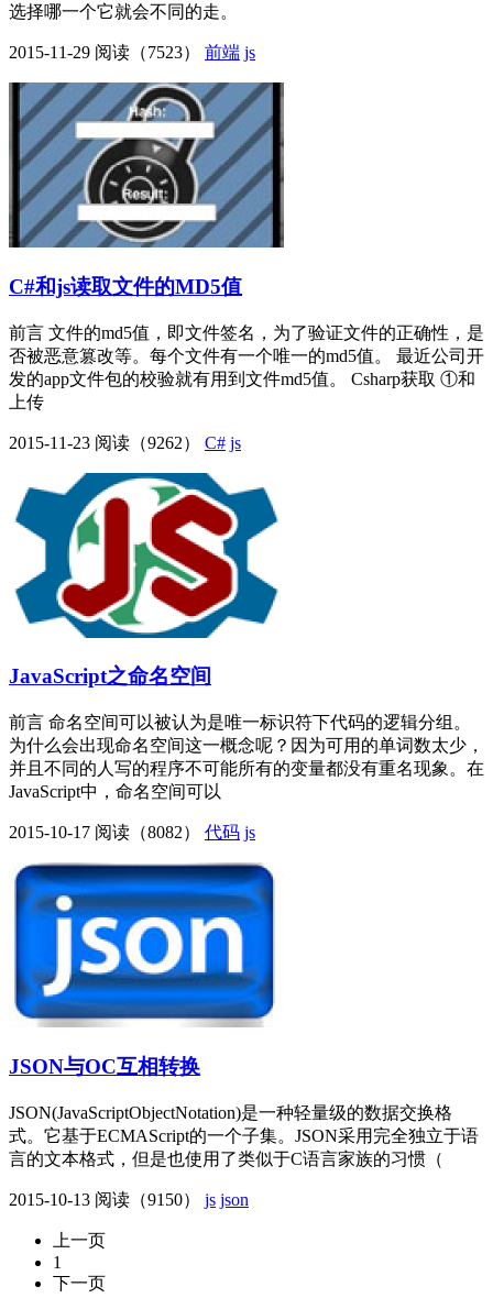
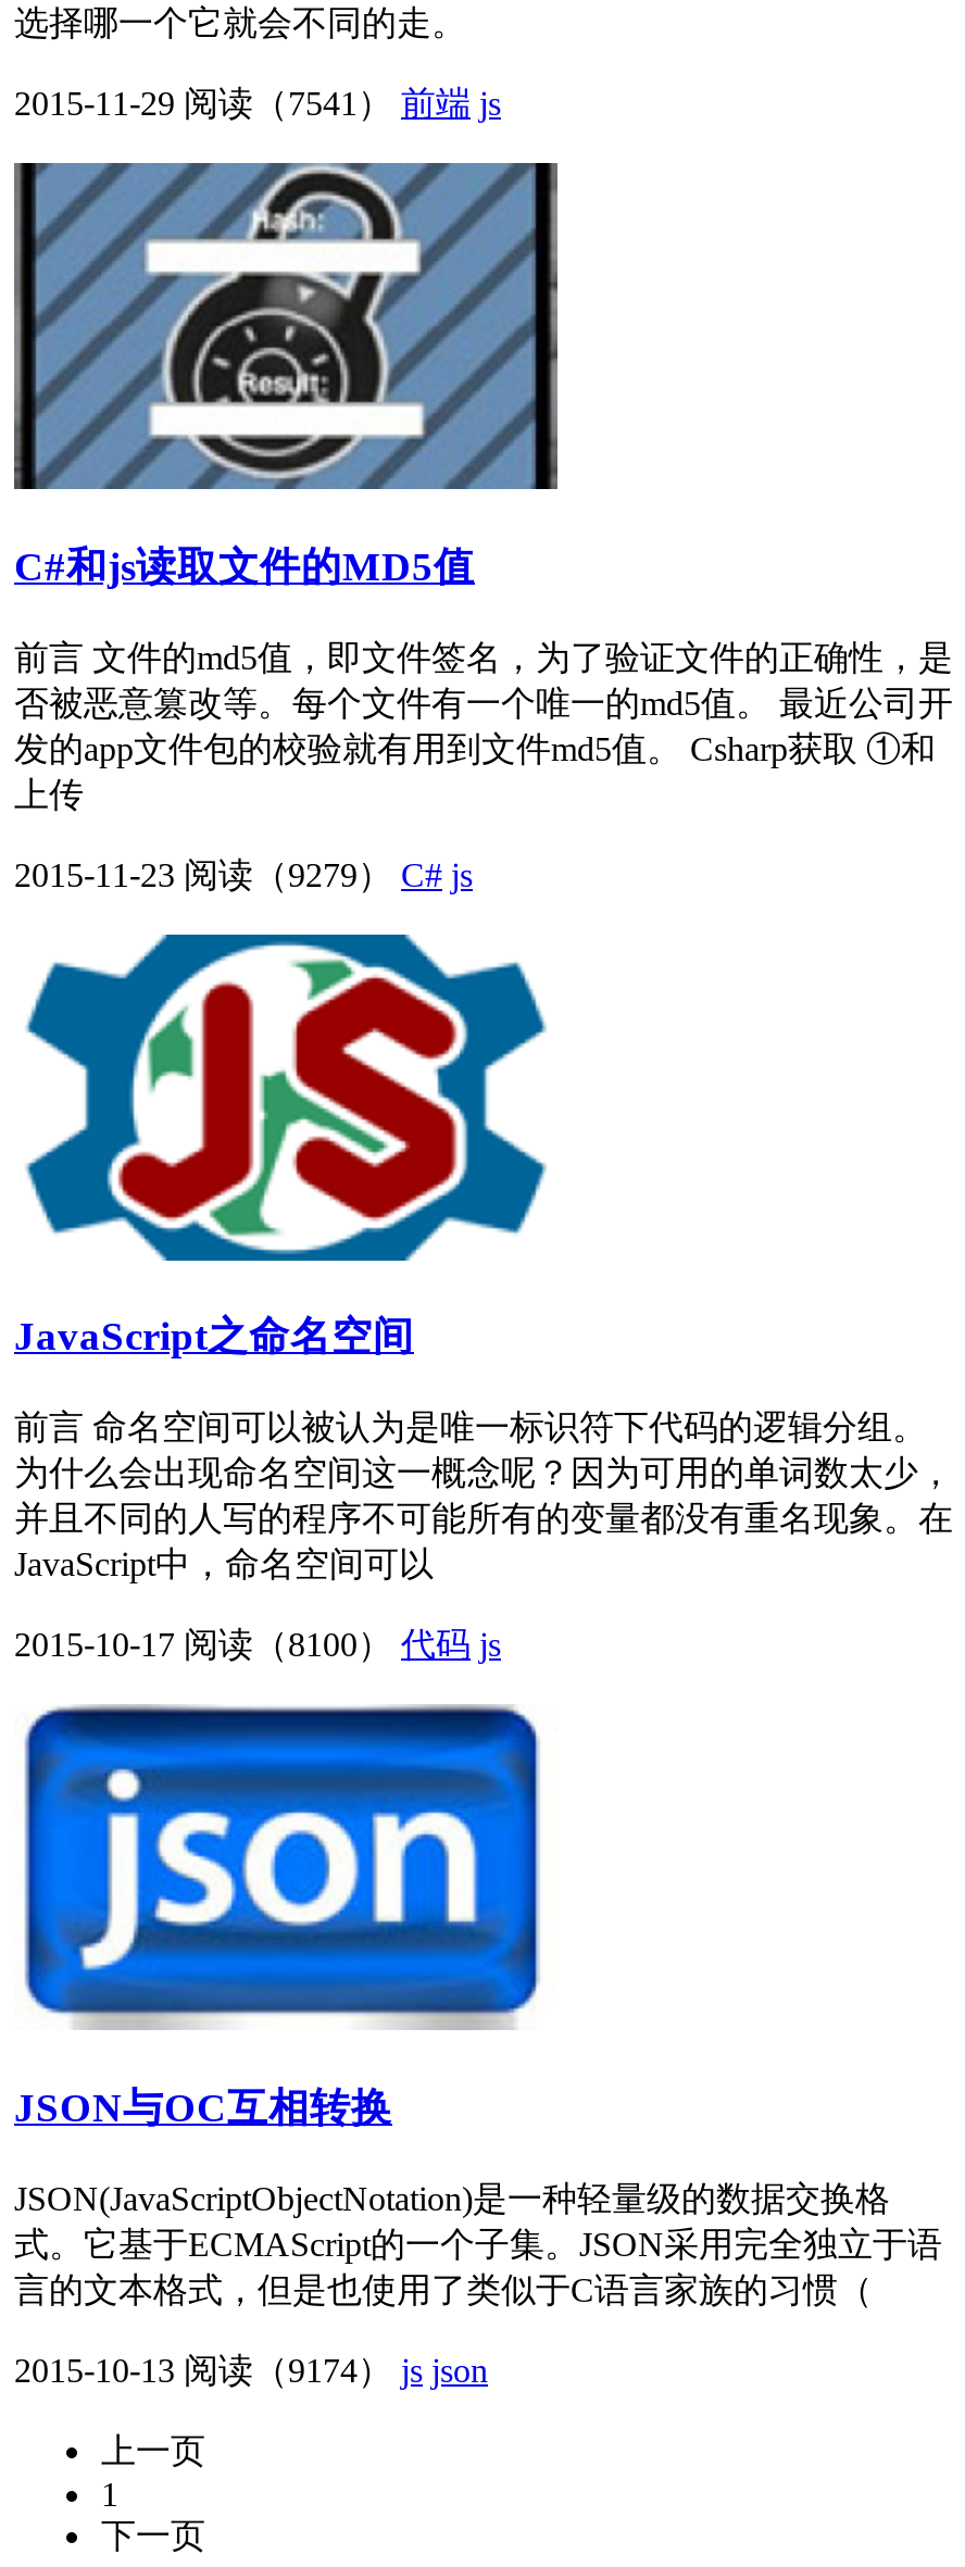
[9,43,255,62] 2015-11-29 阅读（7523） 前端 js -> [14,85,501,122] 2015-11-29 阅读（7541） 前端 js
[9,433,241,452] 2015-11-23 阅读（9262） C# js -> [14,856,473,893] 2015-11-23 阅读（9279） C# js
[9,823,255,842] 2015-10-17 阅读（8082） 代码 js -> [14,1626,501,1663] 2015-10-17 阅读（8100） 代码 js
[9,1190,249,1208] 2015-10-13 阅读（9150） js json -> [14,2351,488,2388] 2015-10-13 阅读（9174） js json

